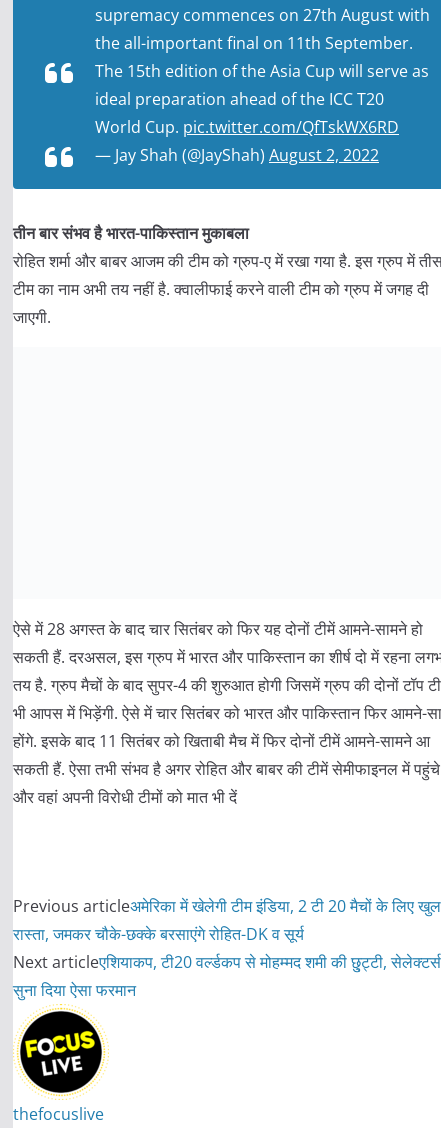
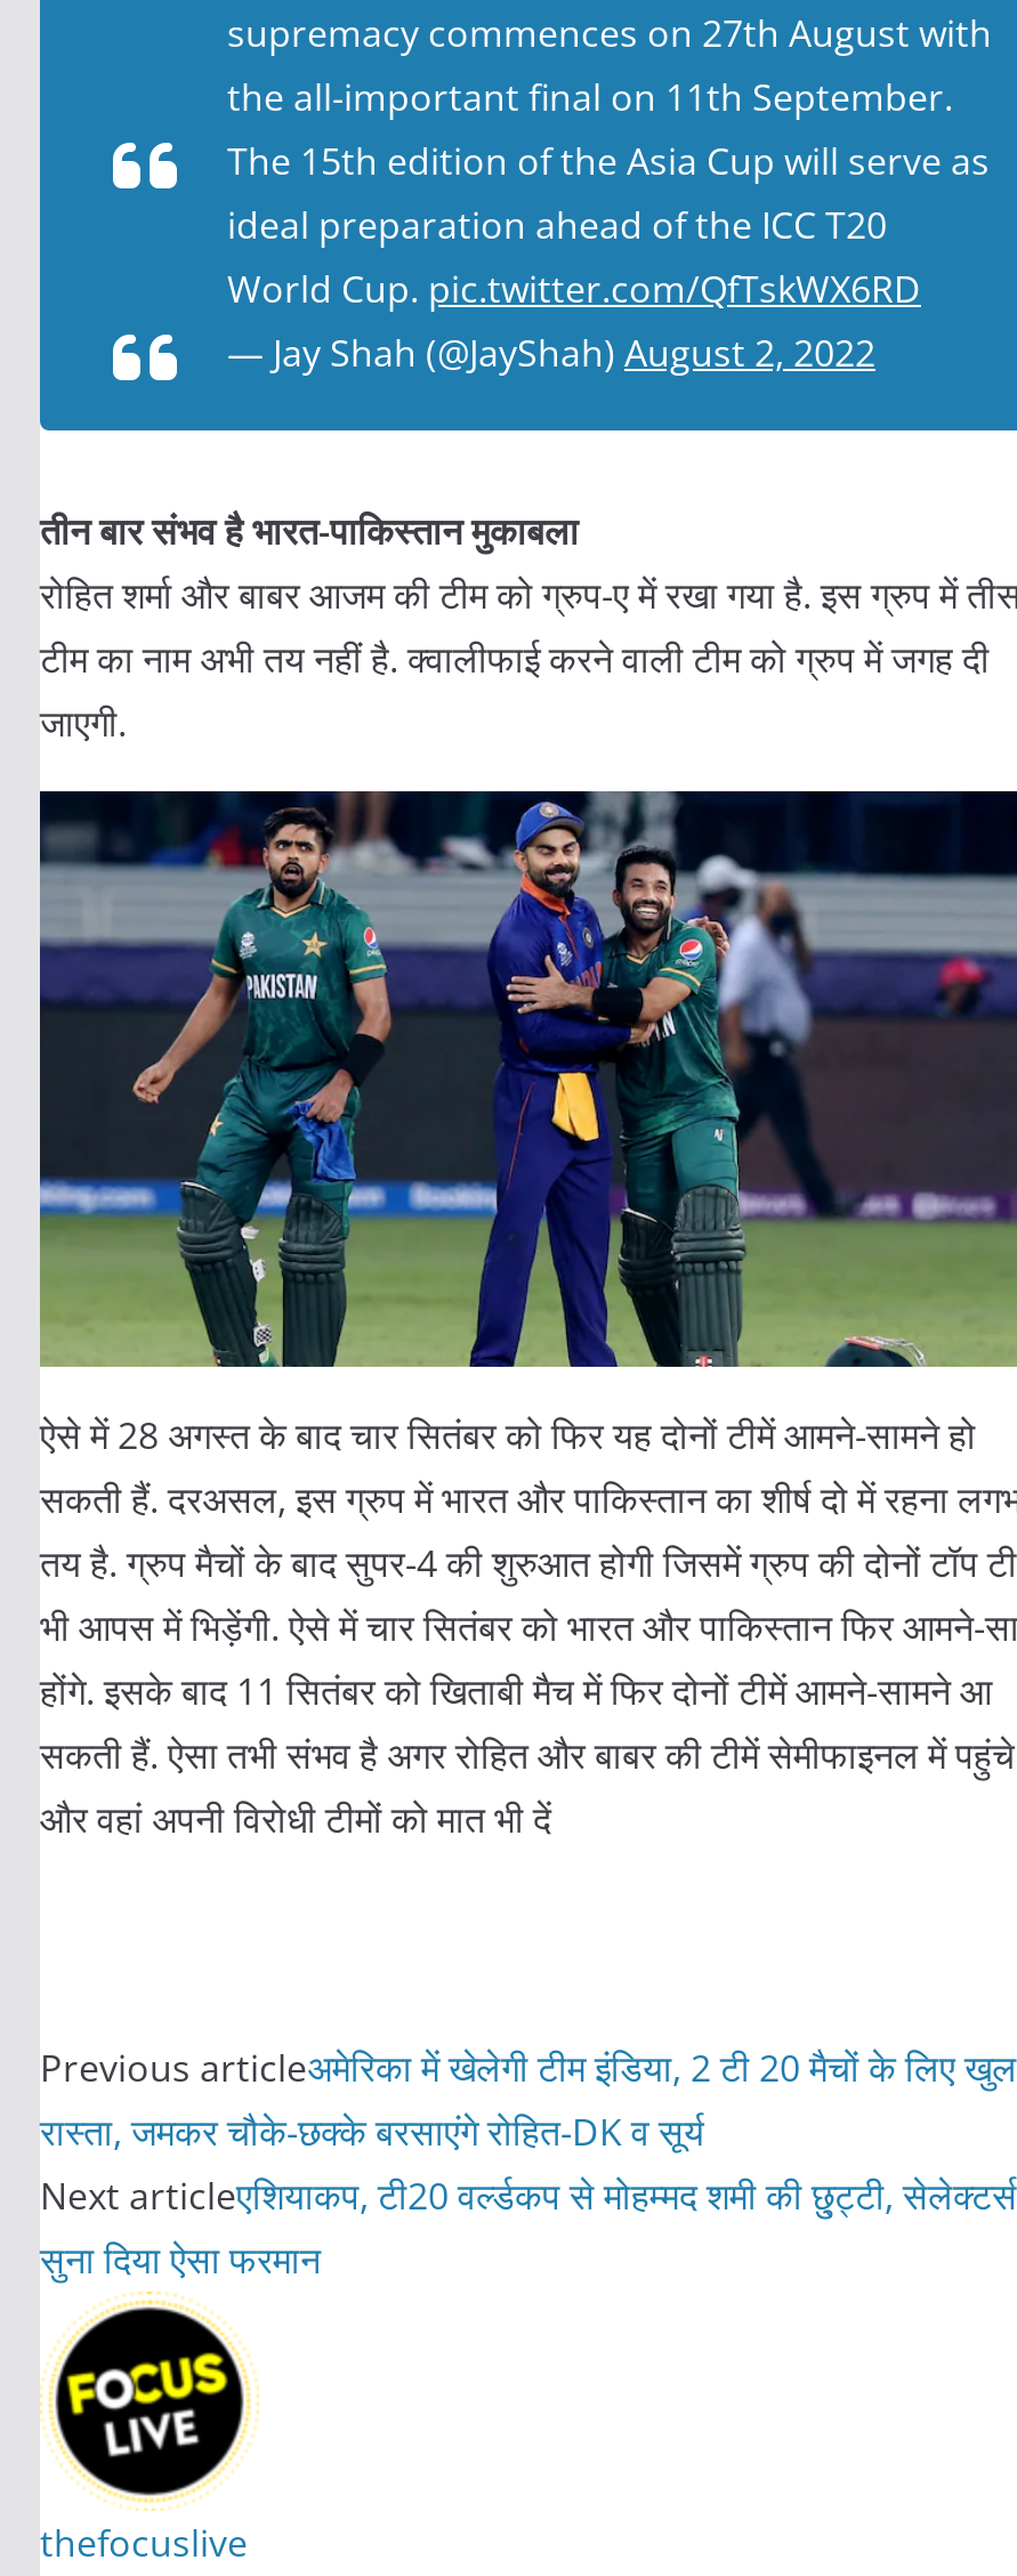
none -> [38,788,1010,1370] [image]

